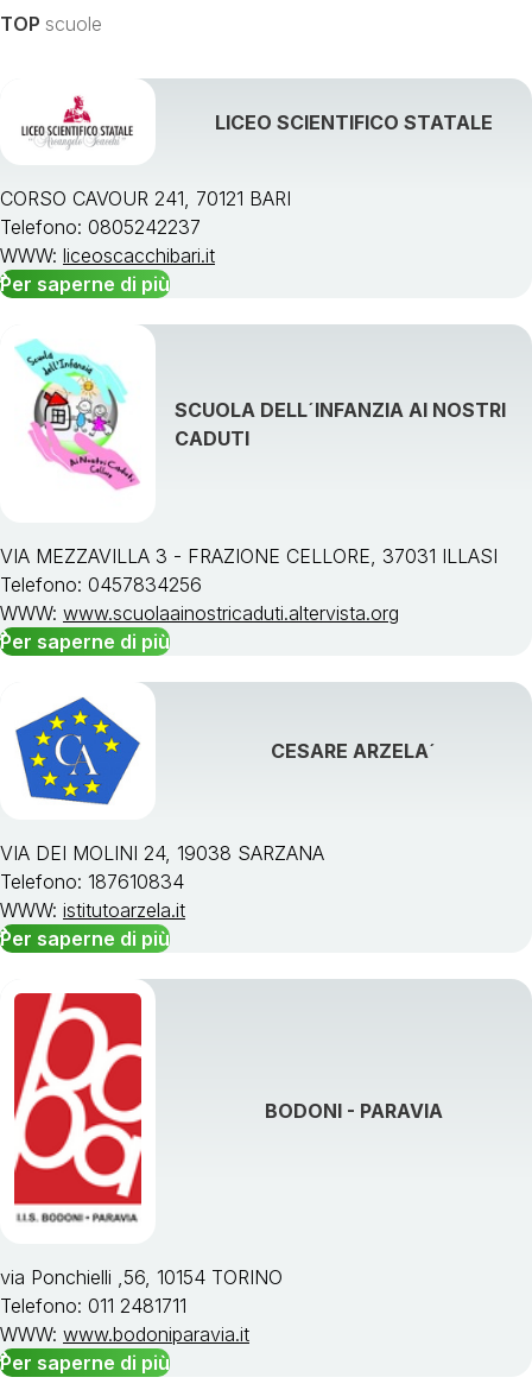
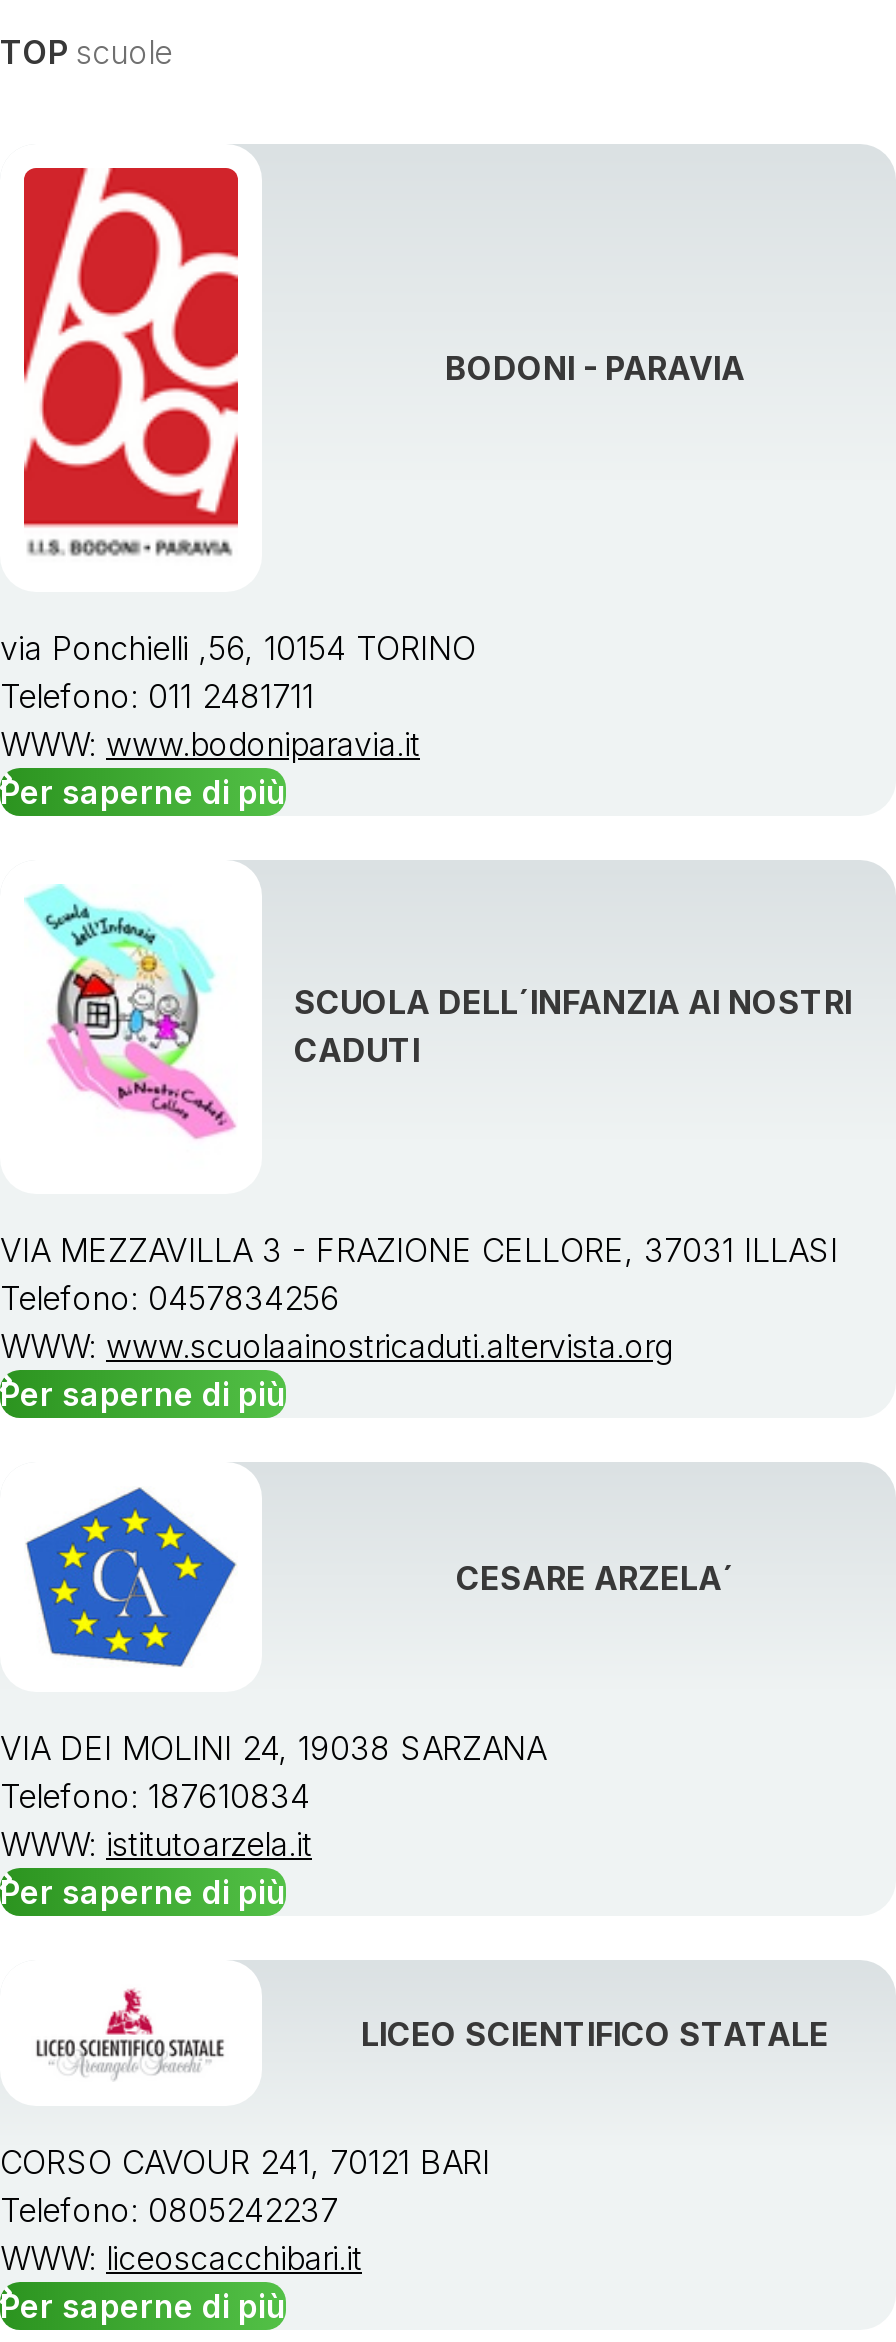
moved [0,93,291,267] -> [0,1986,490,2279]: [image] | CORSO CAVOUR 241, 70121 BARI | Telefono: 0805242237 | WWW: liceoscacchibari.it
moved [214,110,492,134] -> [361,2014,829,2054]: LICEO SCIENTIFICO STATALE
moved [0,272,506,950] -> [0,772,852,1913]: [image] | Per saperne di più | SCUOLA DELL´INFANZIA AI NOSTRI | ... | WWW: istitutoarzela.it | Per saperne di più
moved [13,992,142,1078] -> [22,166,240,312]: [image]
moved [264,1099,442,1123] -> [445,348,745,388]: BODONI - PARAVIA
moved [0,1176,283,1346] -> [0,478,476,764]: [image] | via Ponchielli ,56, 10154 TORINO | Telefono: 011 2481711 | WWW: www.bodoniparavia.it

